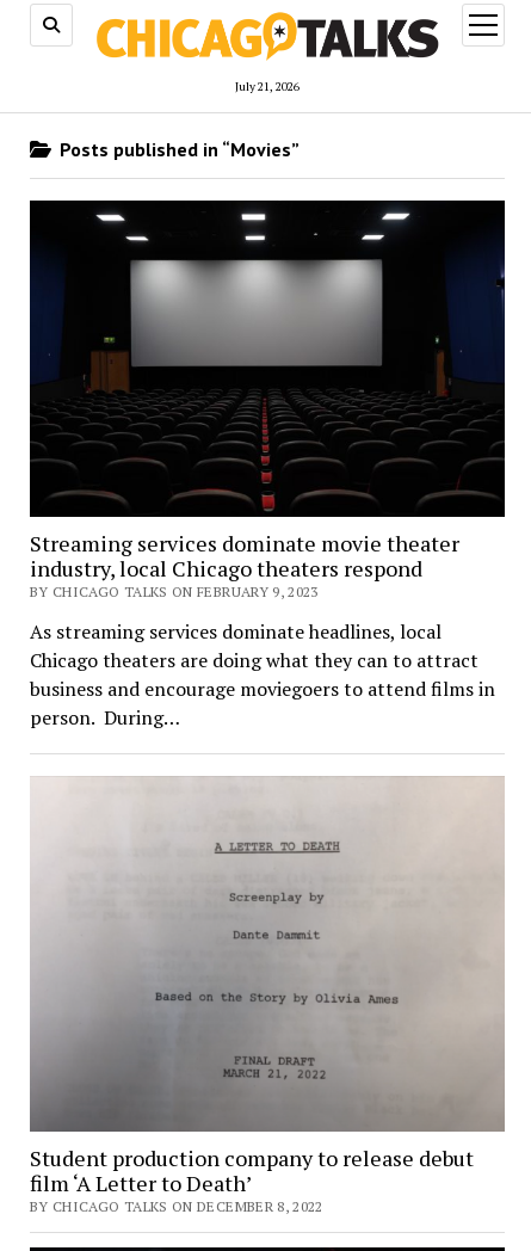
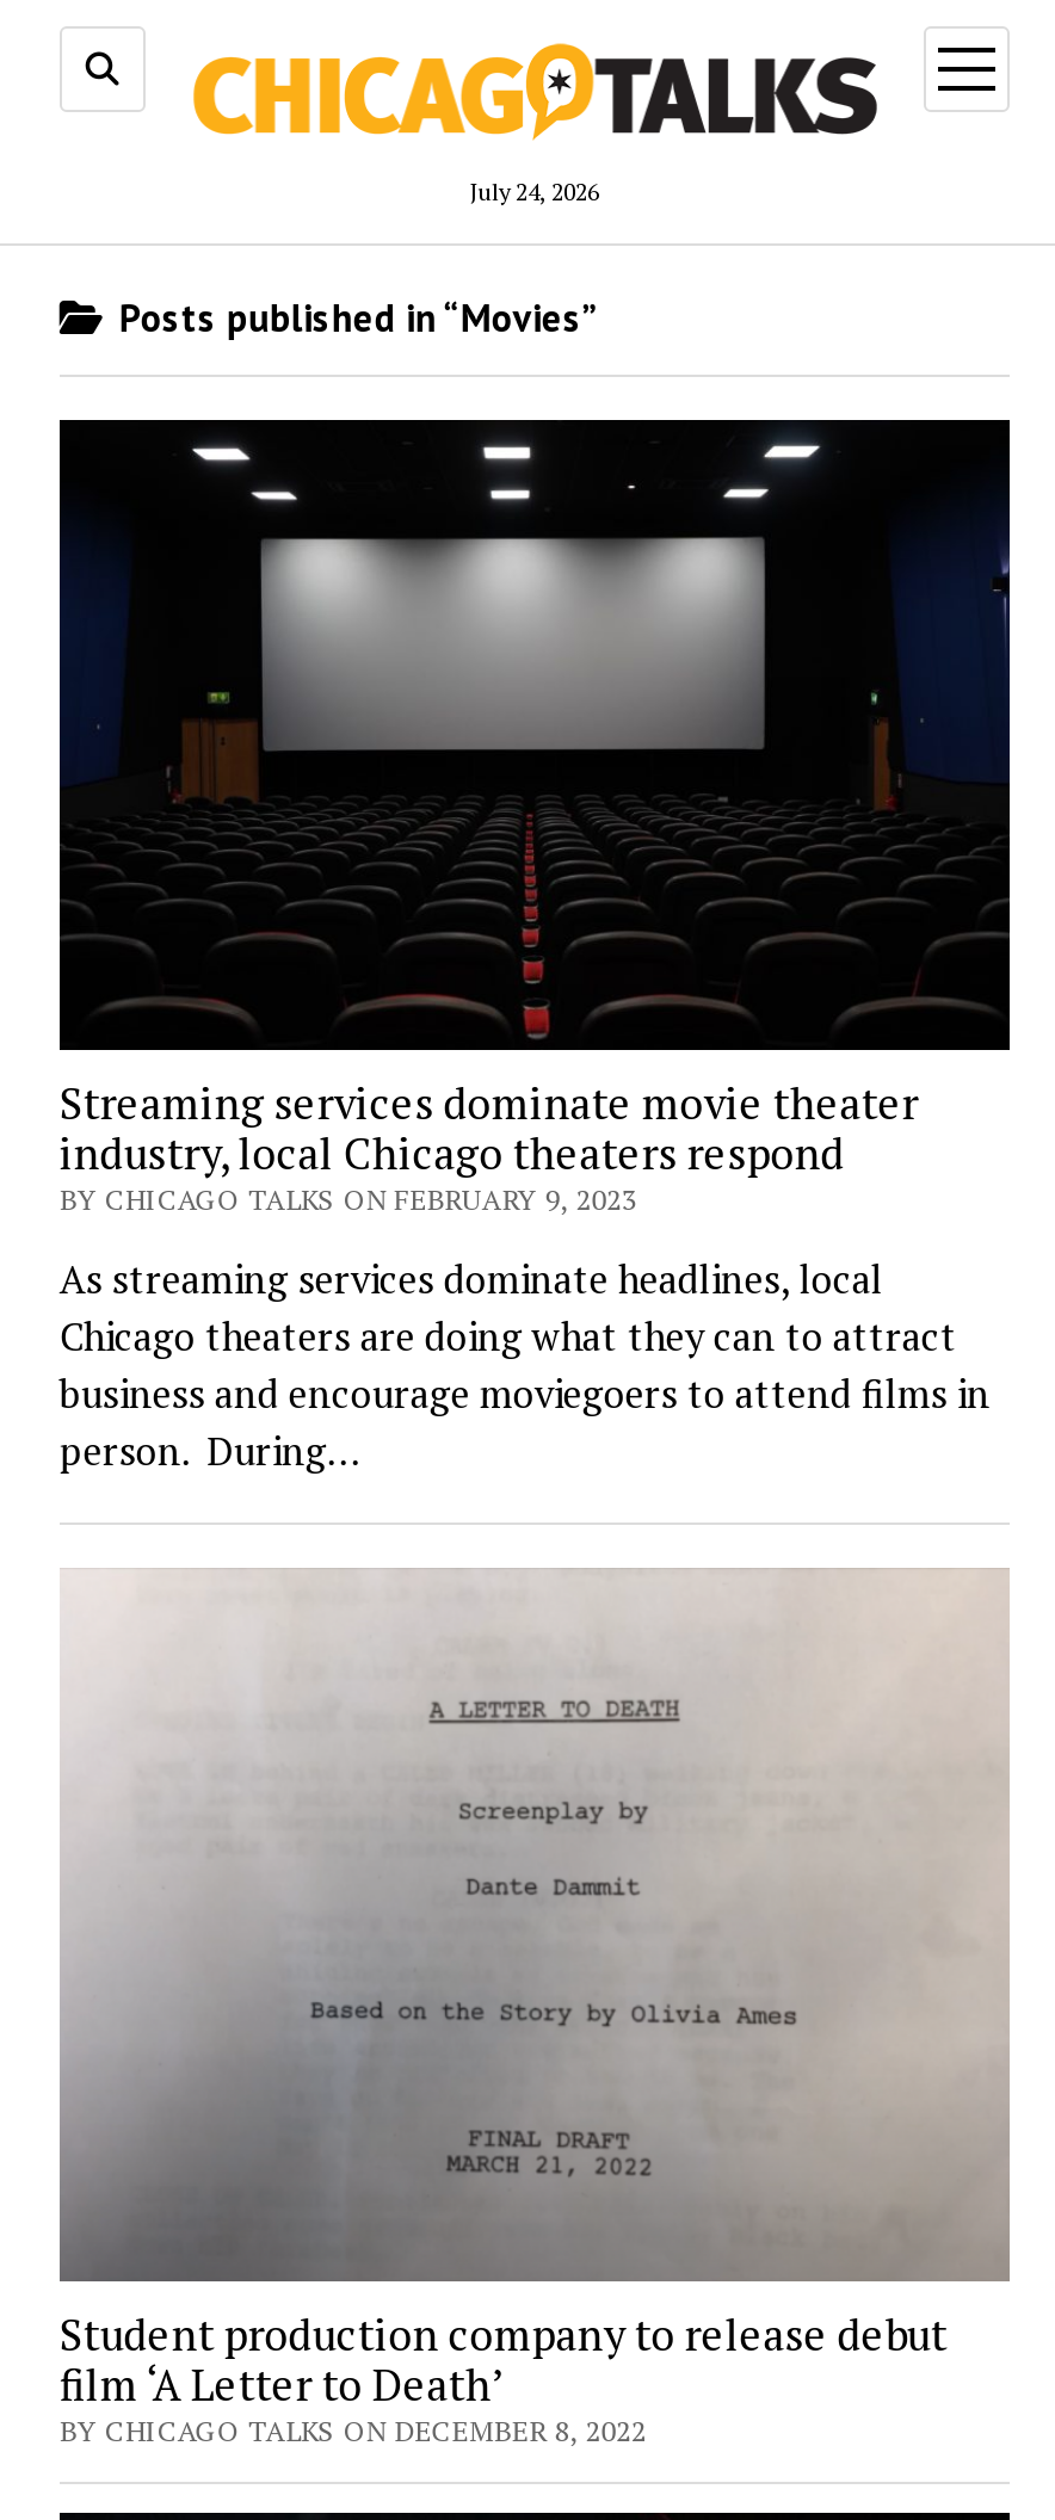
[235,79,300,95] July 21, 2026 -> [470,178,599,209] July 24, 2026

